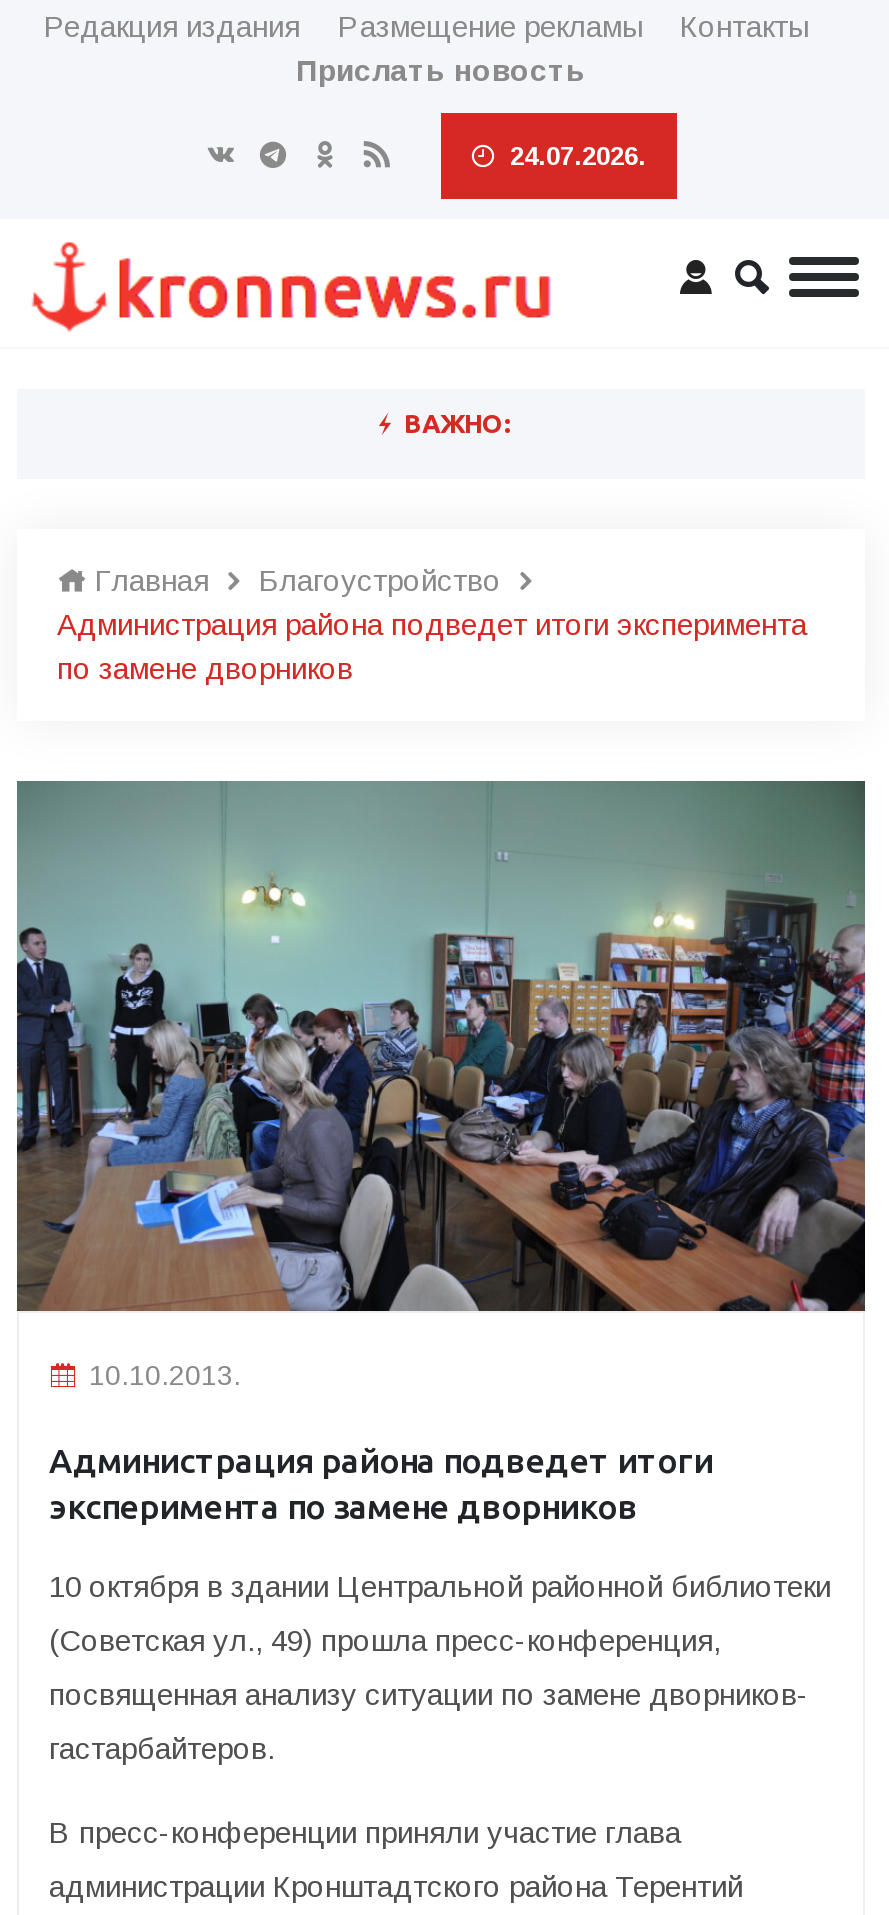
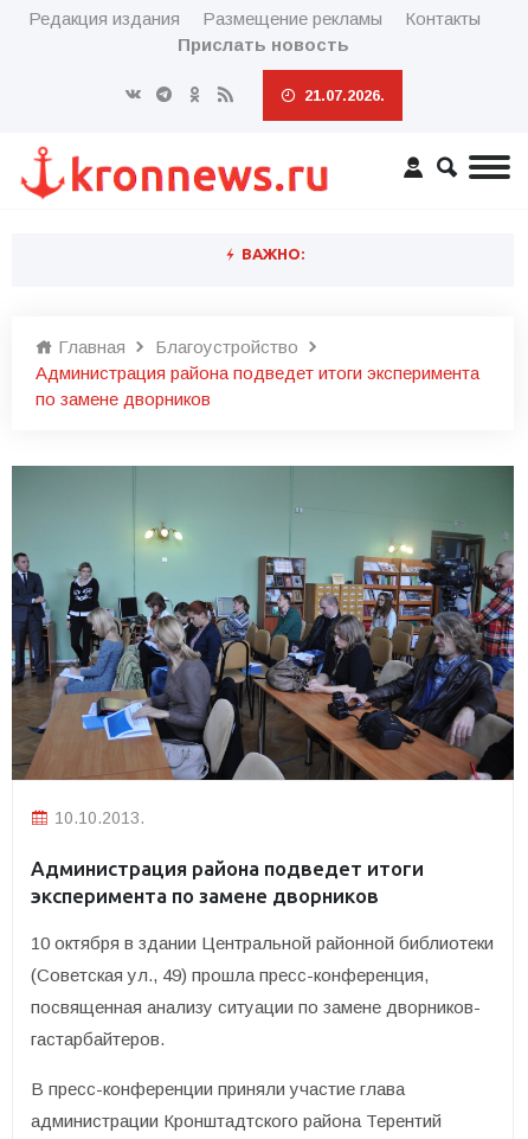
[502,141,646,171] 24.07.2026. -> [299,87,384,104] 21.07.2026.

